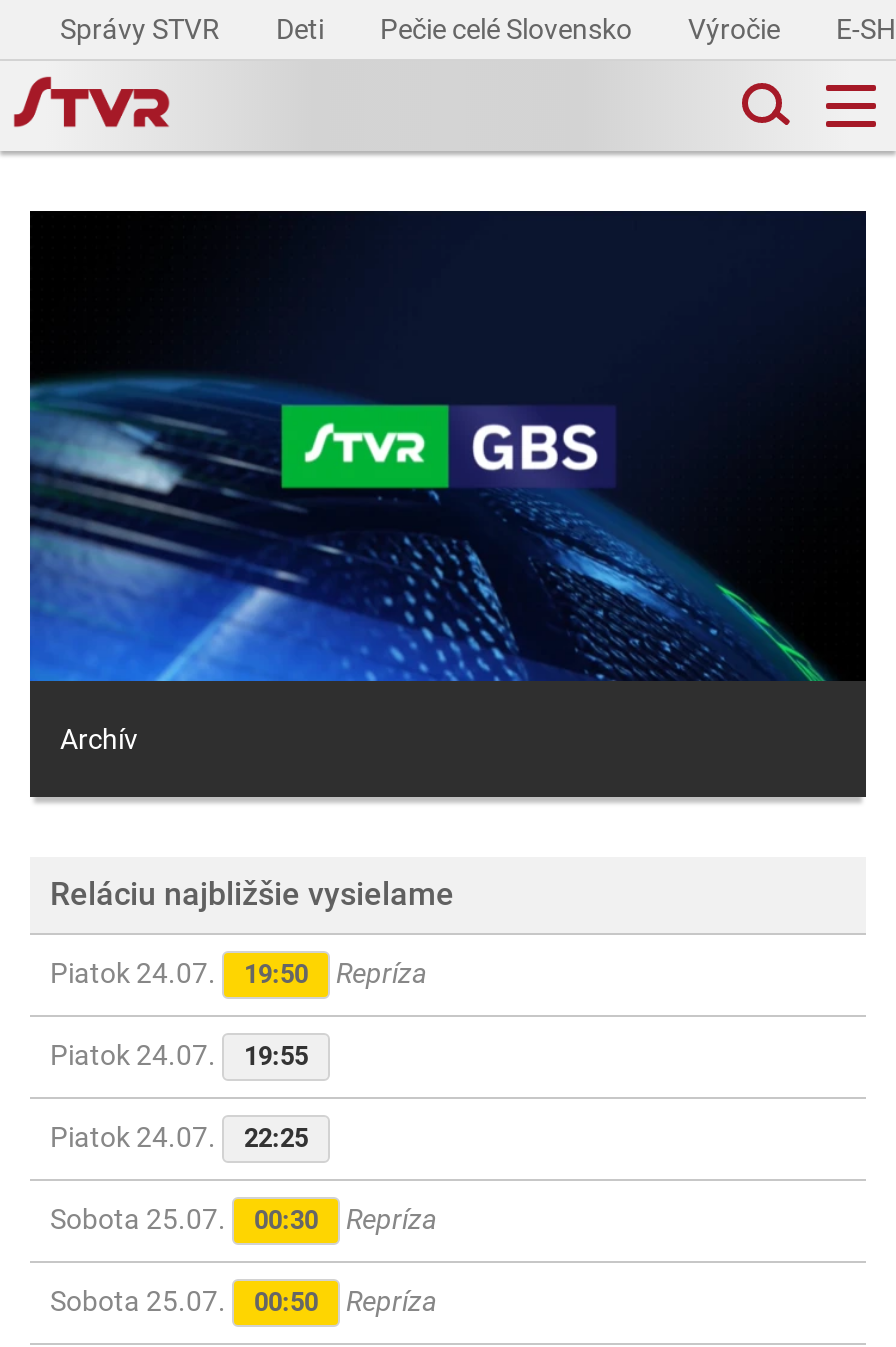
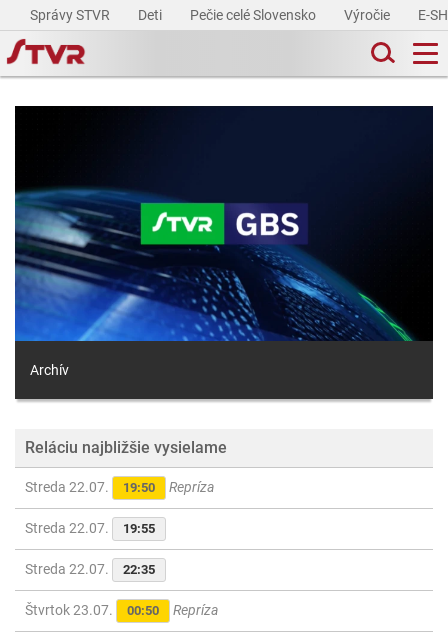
[50,958,426,990] Piatok 24.07. 19:50 Repríza -> [25,479,214,495] Streda 22.07. 19:50 Repríza
[50,1040,308,1072] Piatok 24.07. 19:55 -> [25,520,155,536] Streda 22.07. 19:55
[50,1122,436,1318] Piatok 24.07. | 22:25 | Sobota 25.07. | 00:30 | Repríza | Sobota 25.07. -> [25,561,155,618] Streda 22.07. | 22:35 | Štvrtok 23.07.

